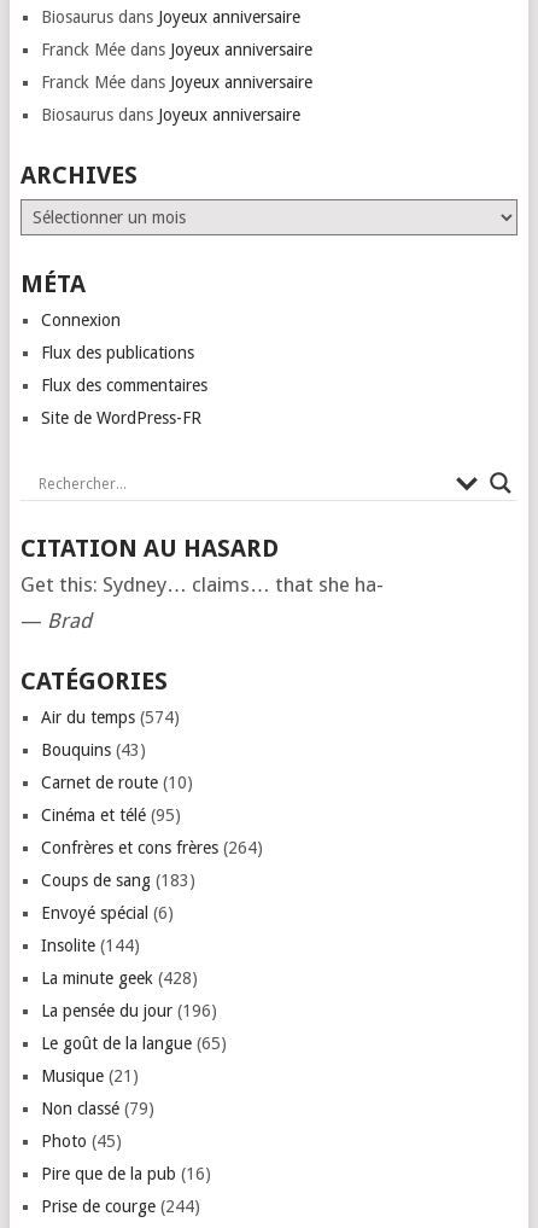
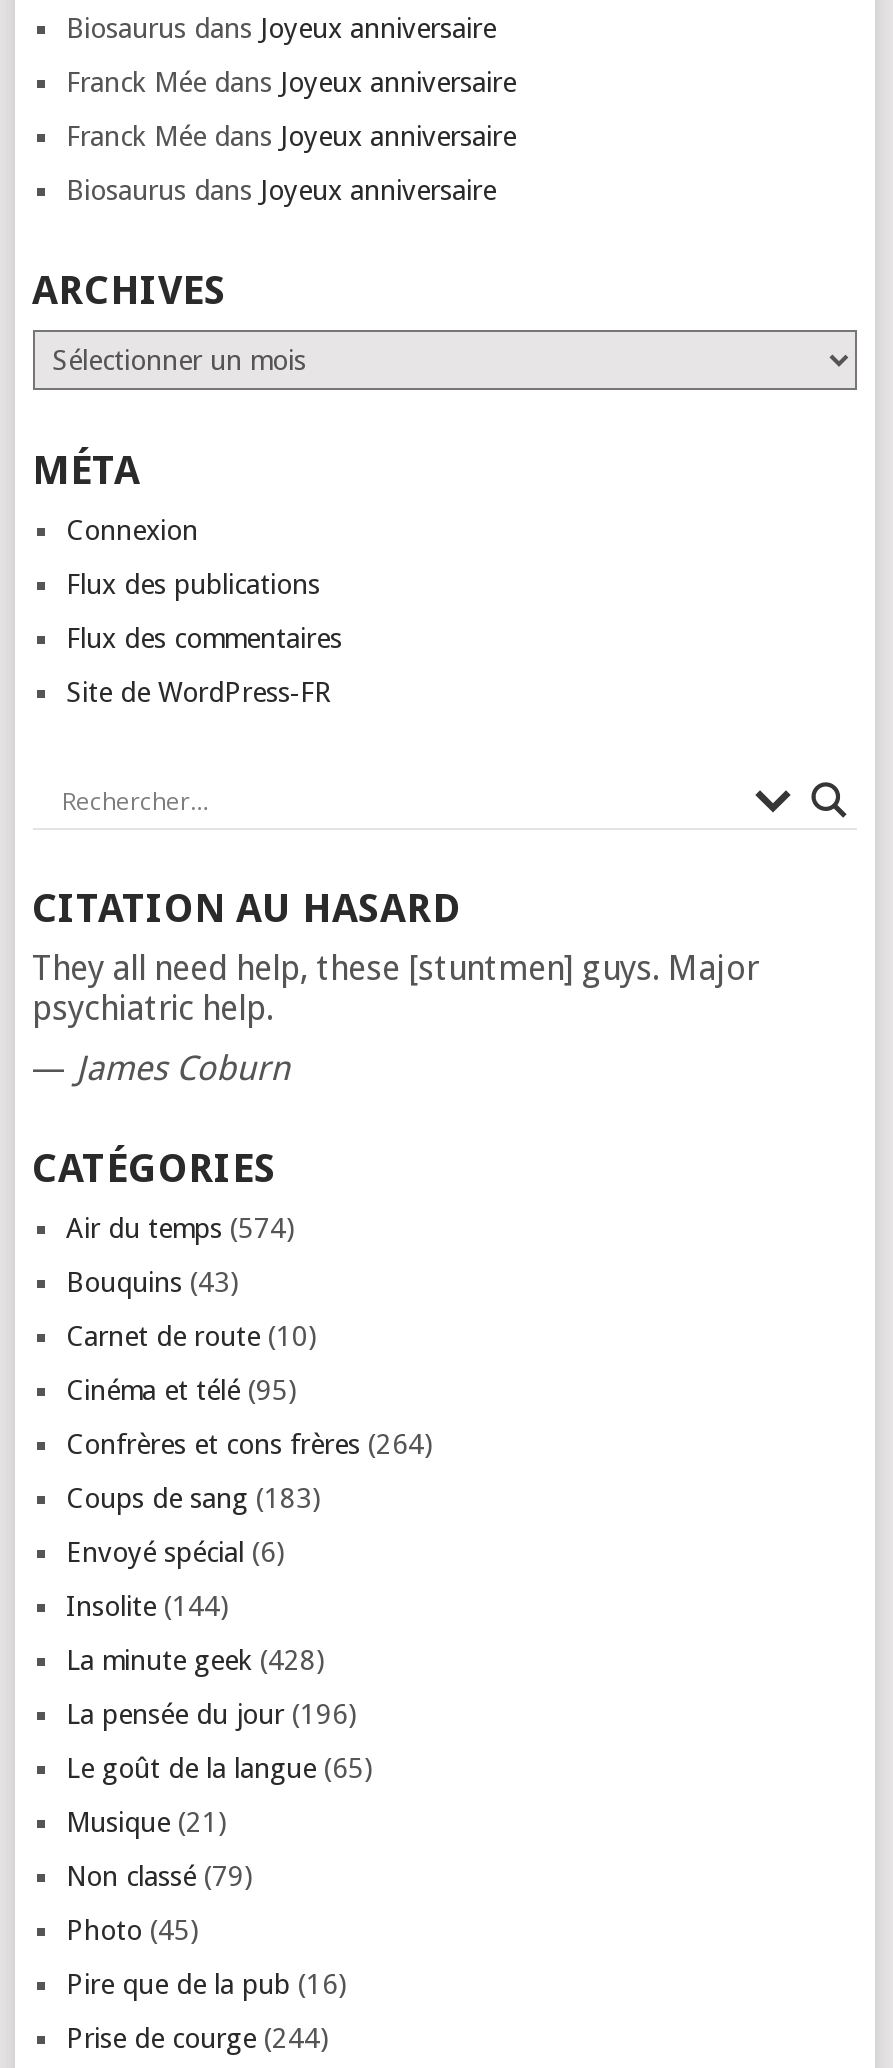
[20,573,383,597] Get this: Sydney… claims… that she ha- -> [32,948,758,1028] They all need help, these [stuntmen] guys. Major | psychiatric help.
[20,609,91,633] — Brad -> [32,1048,290,1088] — James Coburn

